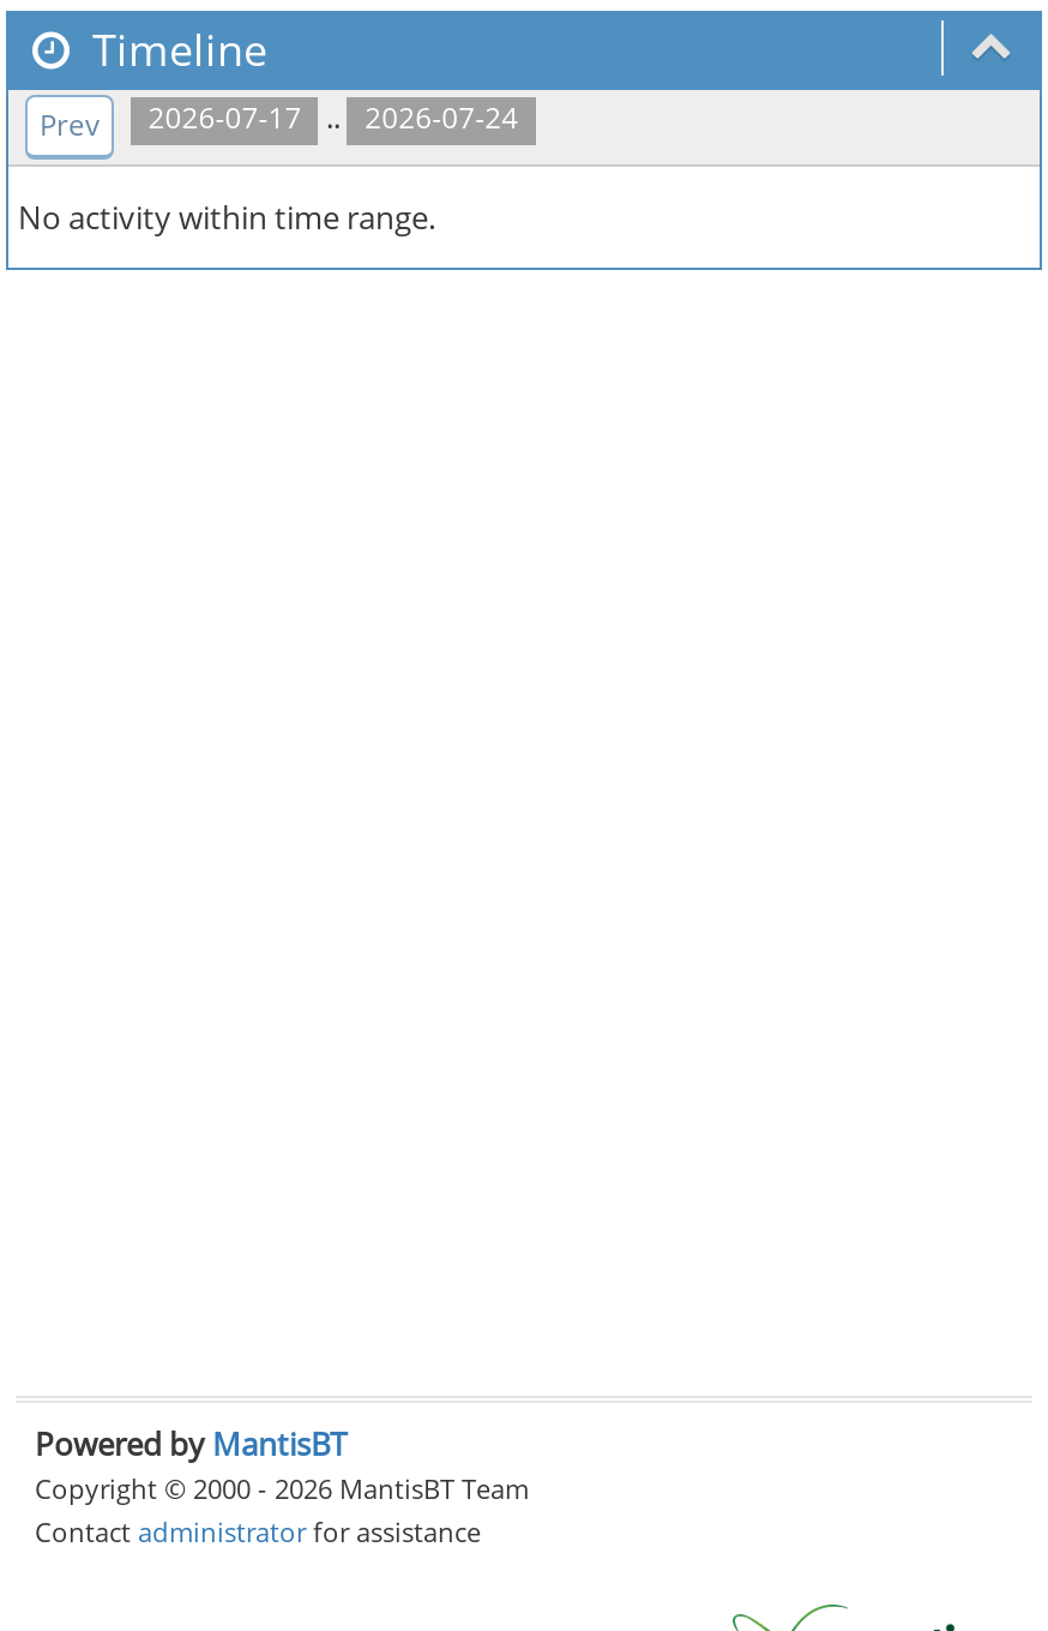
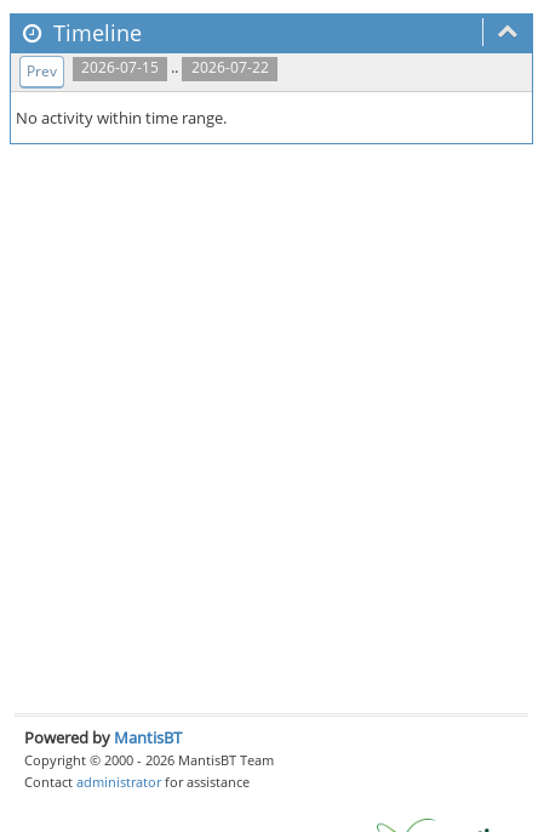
[40,95,518,145] Prev 2026-07-17 .. 2026-07-24 -> [27,56,269,81] Prev 2026-07-15 .. 2026-07-22

